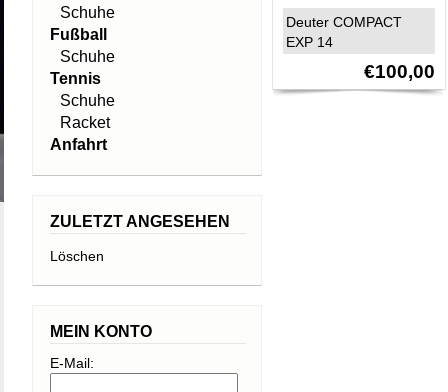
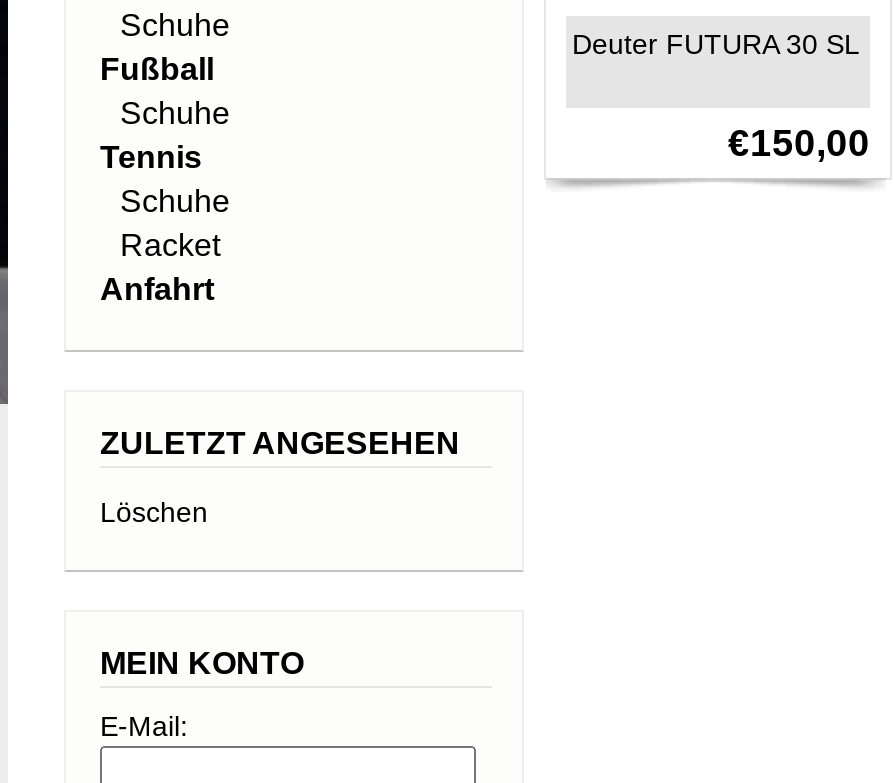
[286,14,402,50] Deuter COMPACT | EXP 14 -> [572,28,860,60] Deuter FUTURA 30 SL
[364,61,435,82] €100,00 -> [728,122,870,164] €150,00

